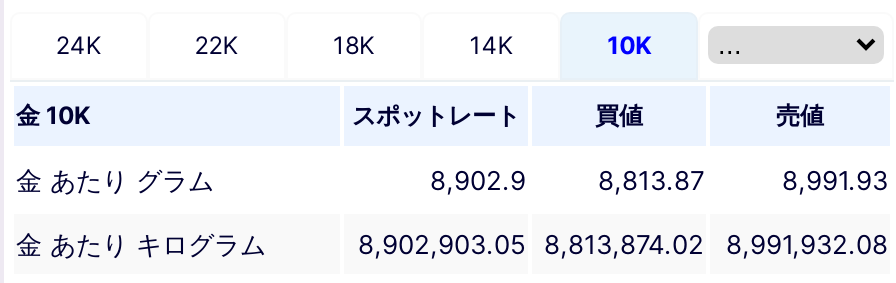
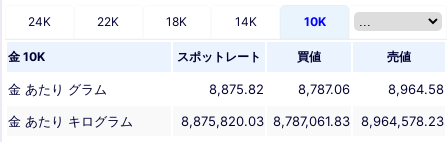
[430,165,526,197] 8,902.9 -> [209,81,264,97] 8,875.82
[598,165,704,197] 8,813.87 -> [298,81,350,97] 8,787.06
[782,165,888,197] 8,991.93 -> [388,81,444,97] 8,964.58
[358,229,704,261] 8,902,903.05 8,813,874.02 -> [181,113,350,129] 8,875,820.03 8,787,061.83
[726,229,888,261] 8,991,932.08 -> [361,113,444,129] 8,964,578.23

